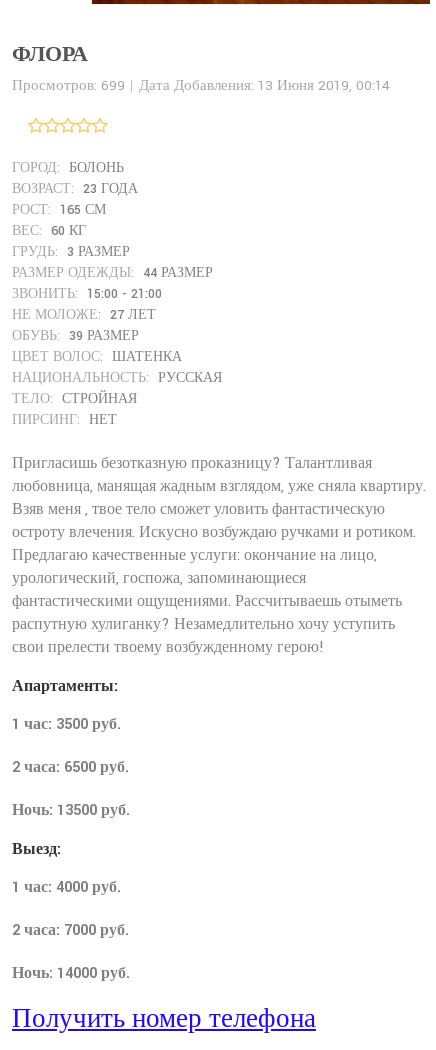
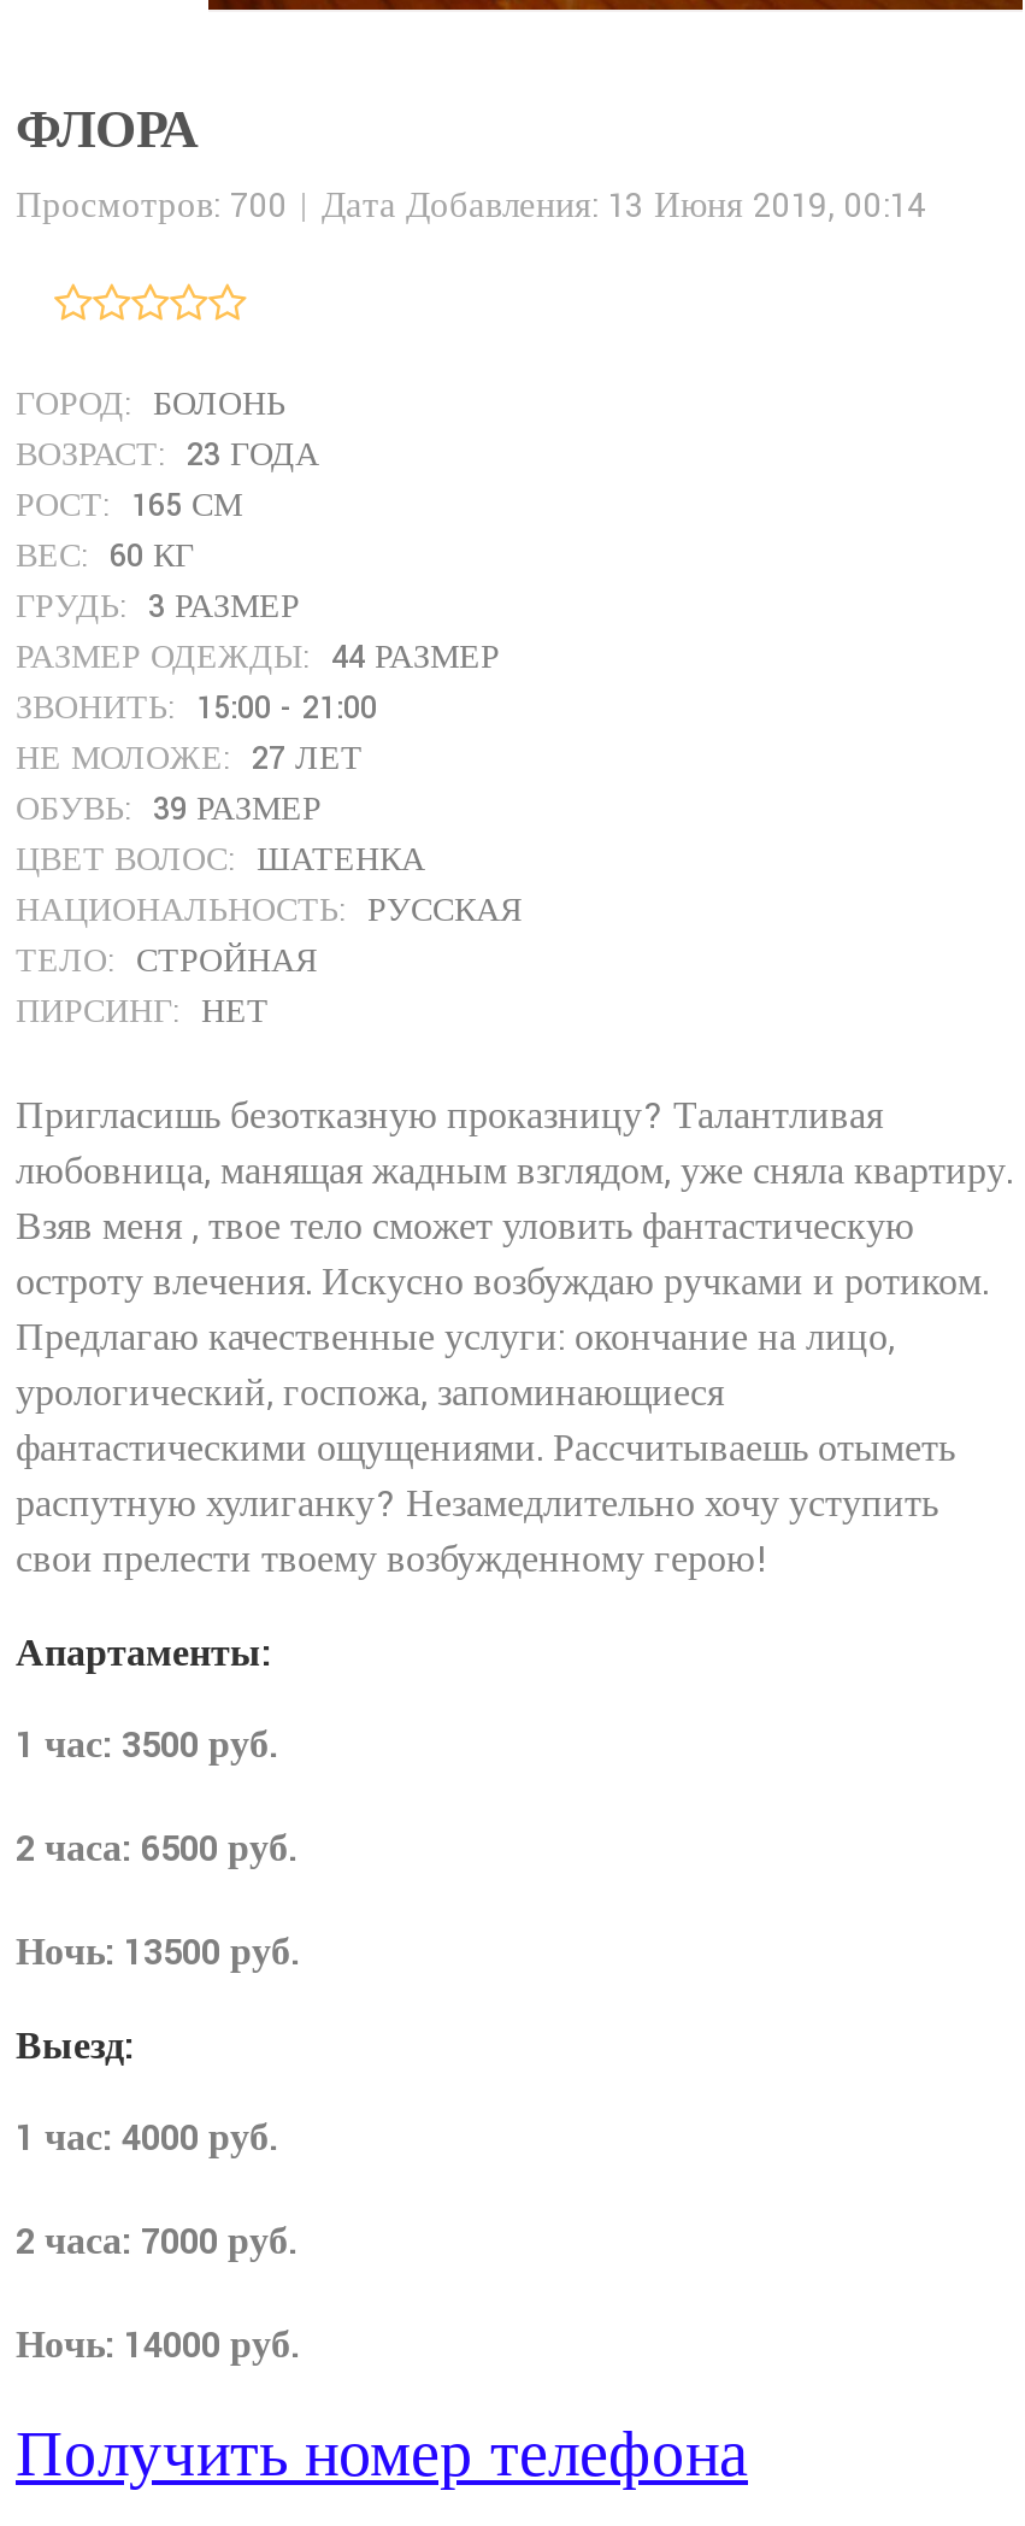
[12,76,390,95] Просмотров: 699 Дата Добавления: 13 Июня 2019, 00:14 -> [16,183,926,228] Просмотров: 700 Дата Добавления: 13 Июня 2019, 00:14

